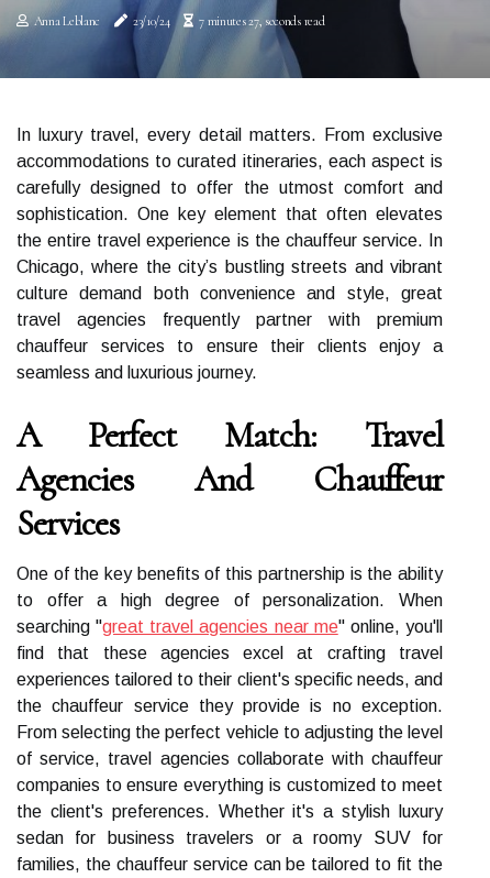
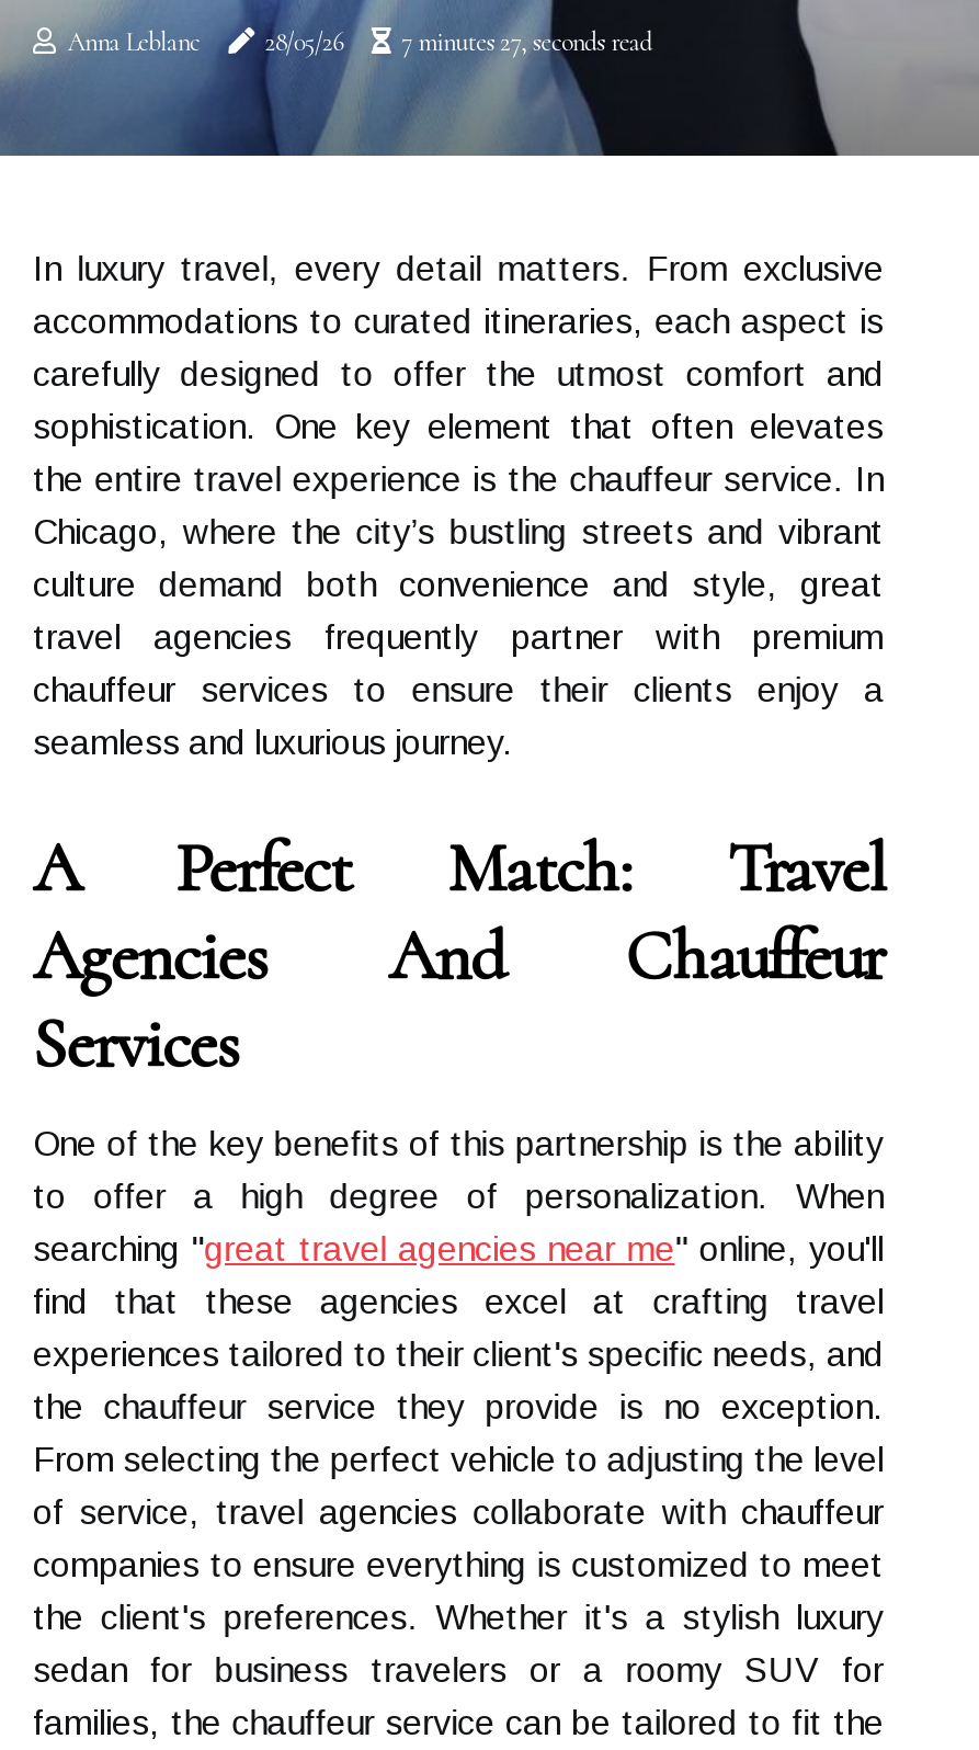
[133,13,170,29] 23/10/24 -> [265,26,343,57] 28/05/26

